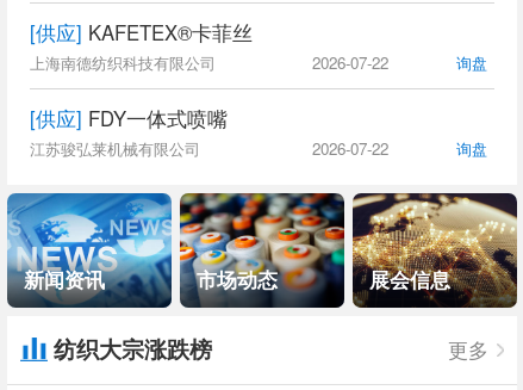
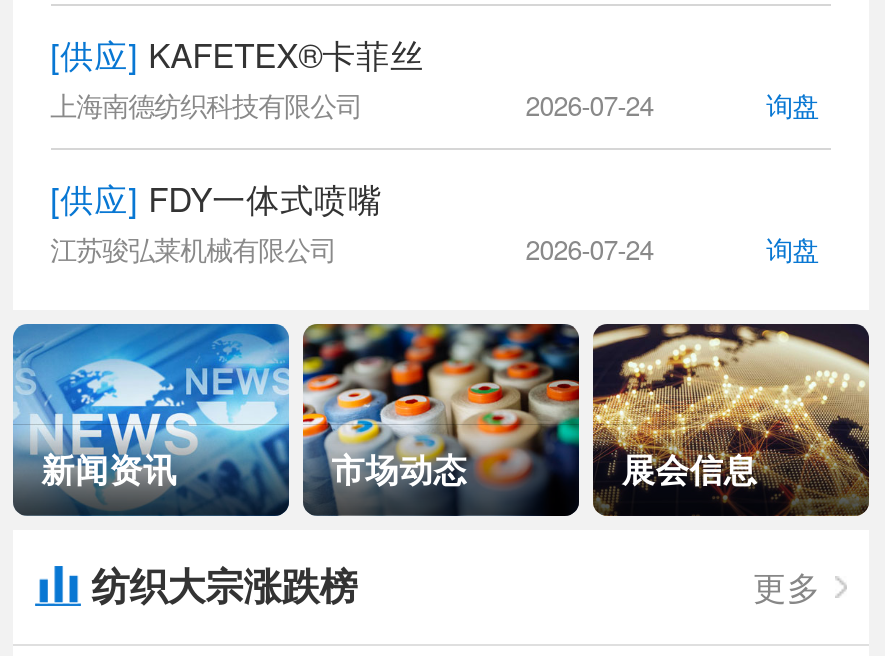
[312,51,389,74] 2026-07-22 -> [525,86,653,124] 2026-07-24
[312,137,389,160] 2026-07-22 -> [525,230,653,268] 2026-07-24

